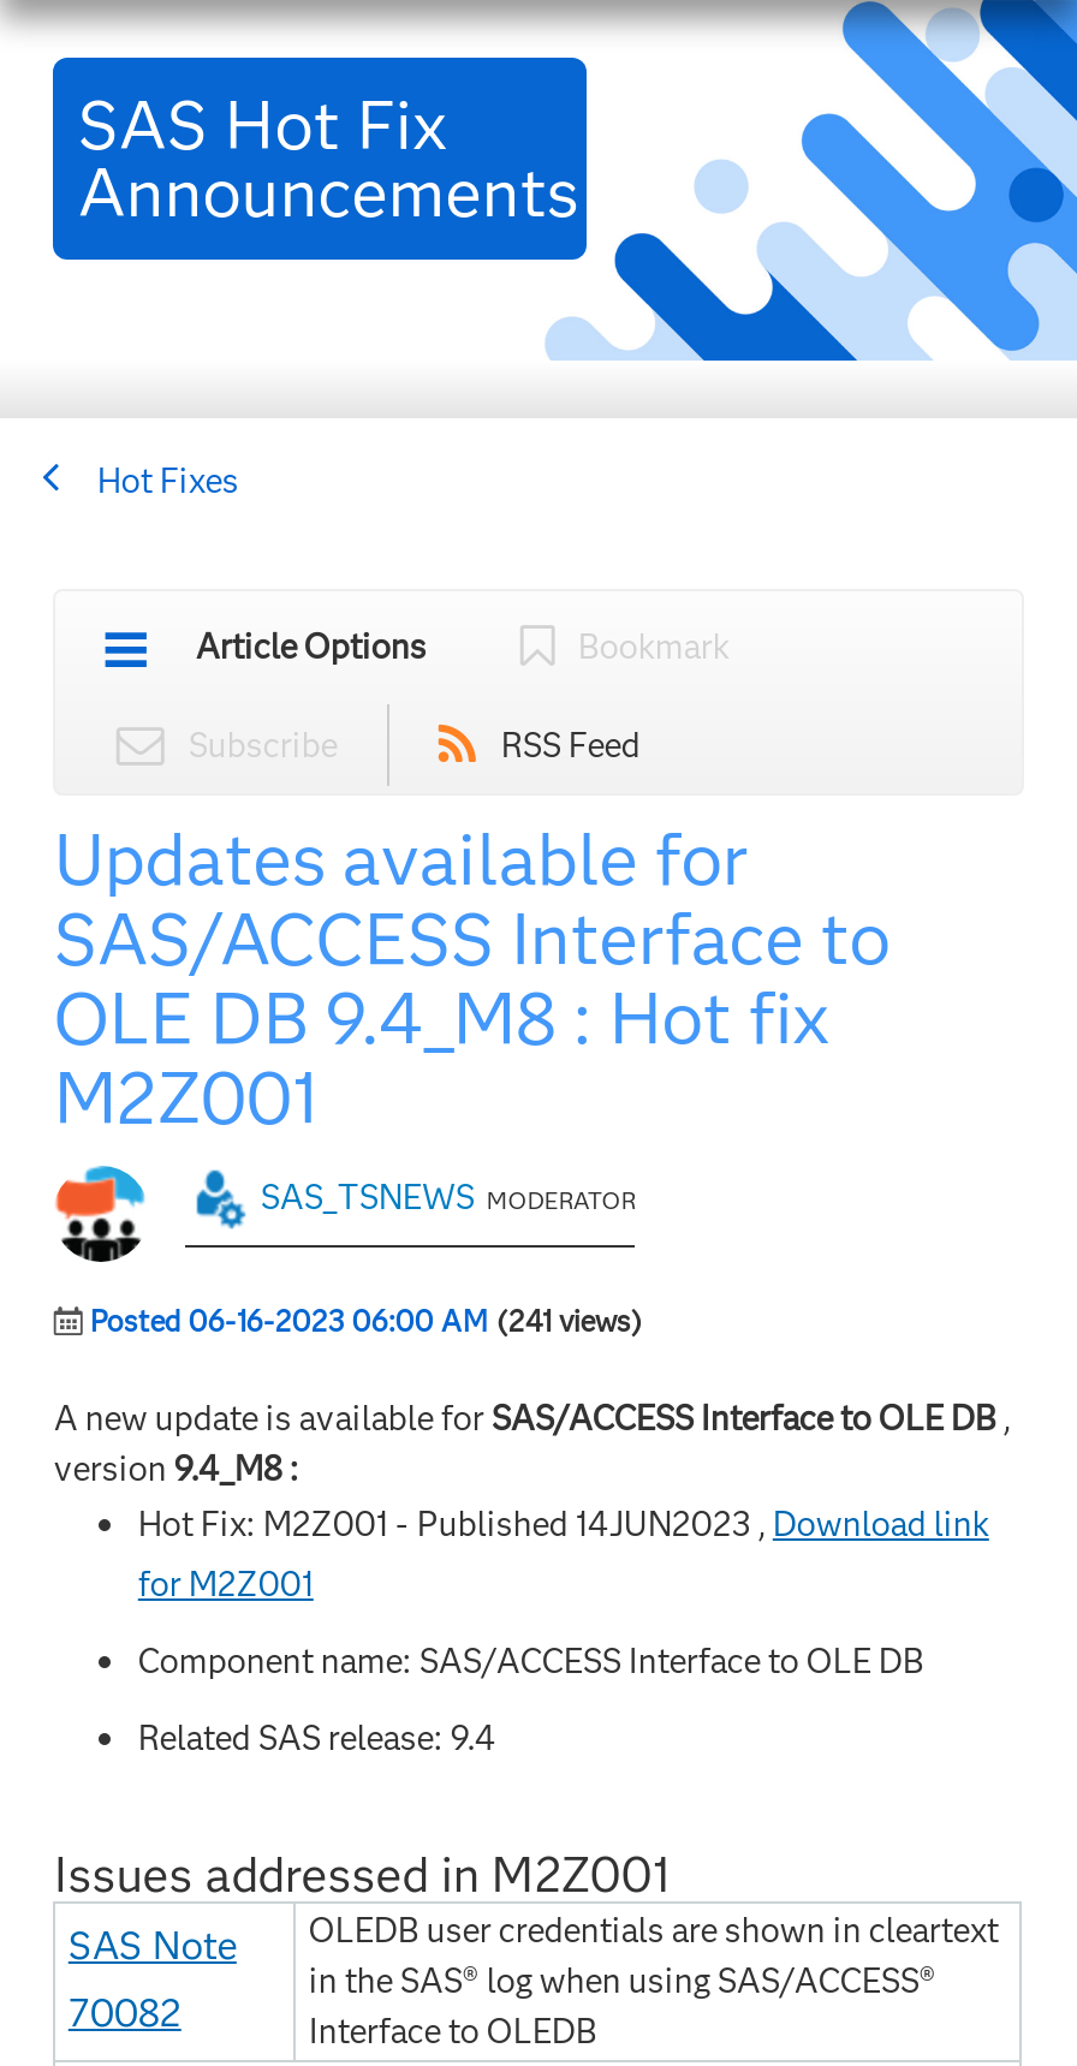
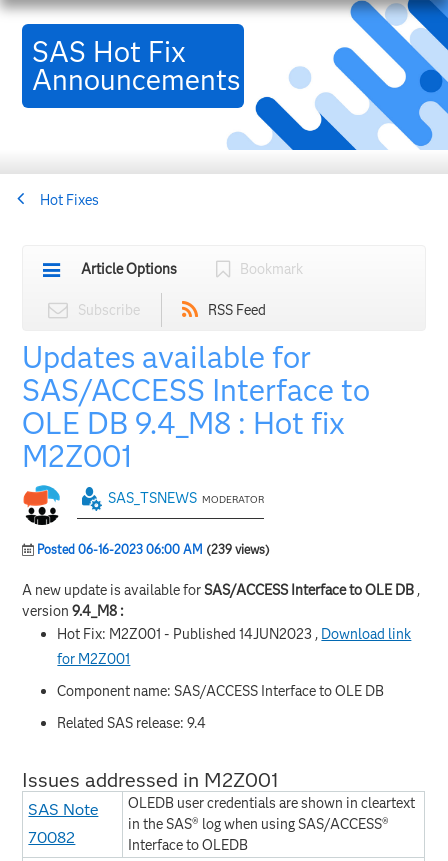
[90,1303,643,1339] Posted 06-16-2023 06:00 AM (241 views) -> [37,542,270,557] Posted 06-16-2023 06:00 AM (239 views)

